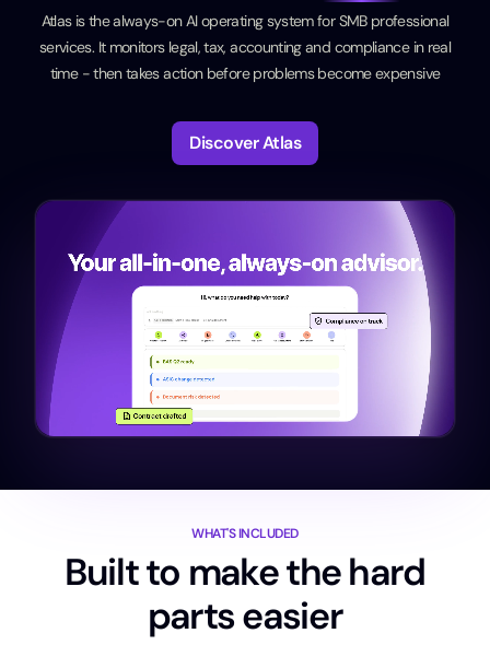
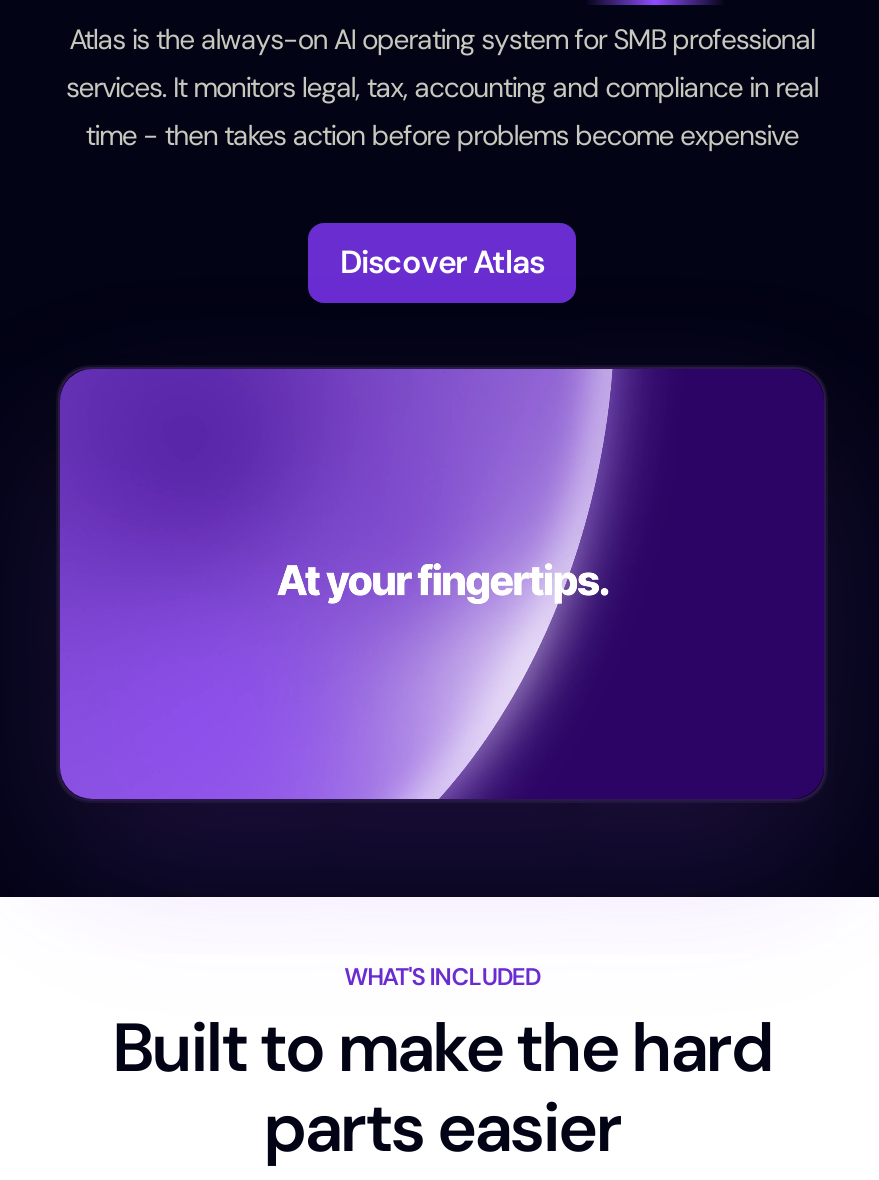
[37,200,450,437] [image] -> [60,368,814,800] [image]

